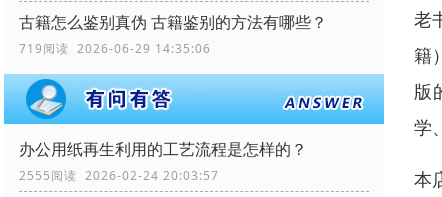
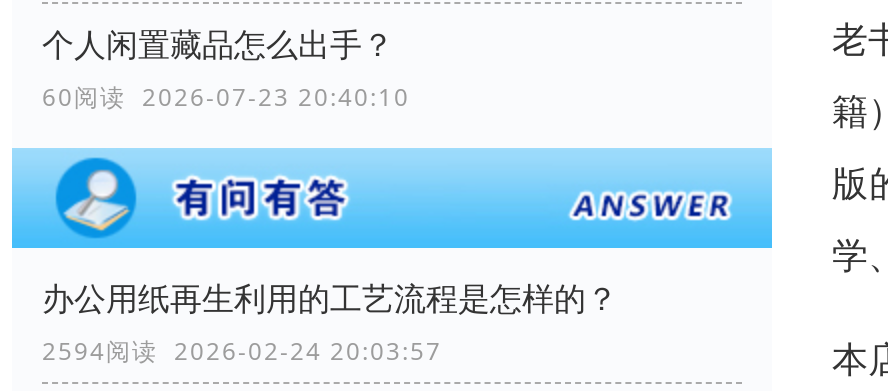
[19,11,327,57] 古籍怎么鉴别真伪 古籍鉴别的方法有哪些？ | 719阅读 2026-06-29 14:35:06 -> [42,22,410,114] 个人闲置藏品怎么出手？ | 60阅读 2026-07-23 20:40:10
[19,167,219,184] 2555阅读 2026-02-24 20:03:57 -> [42,334,442,368] 2594阅读 2026-02-24 20:03:57

